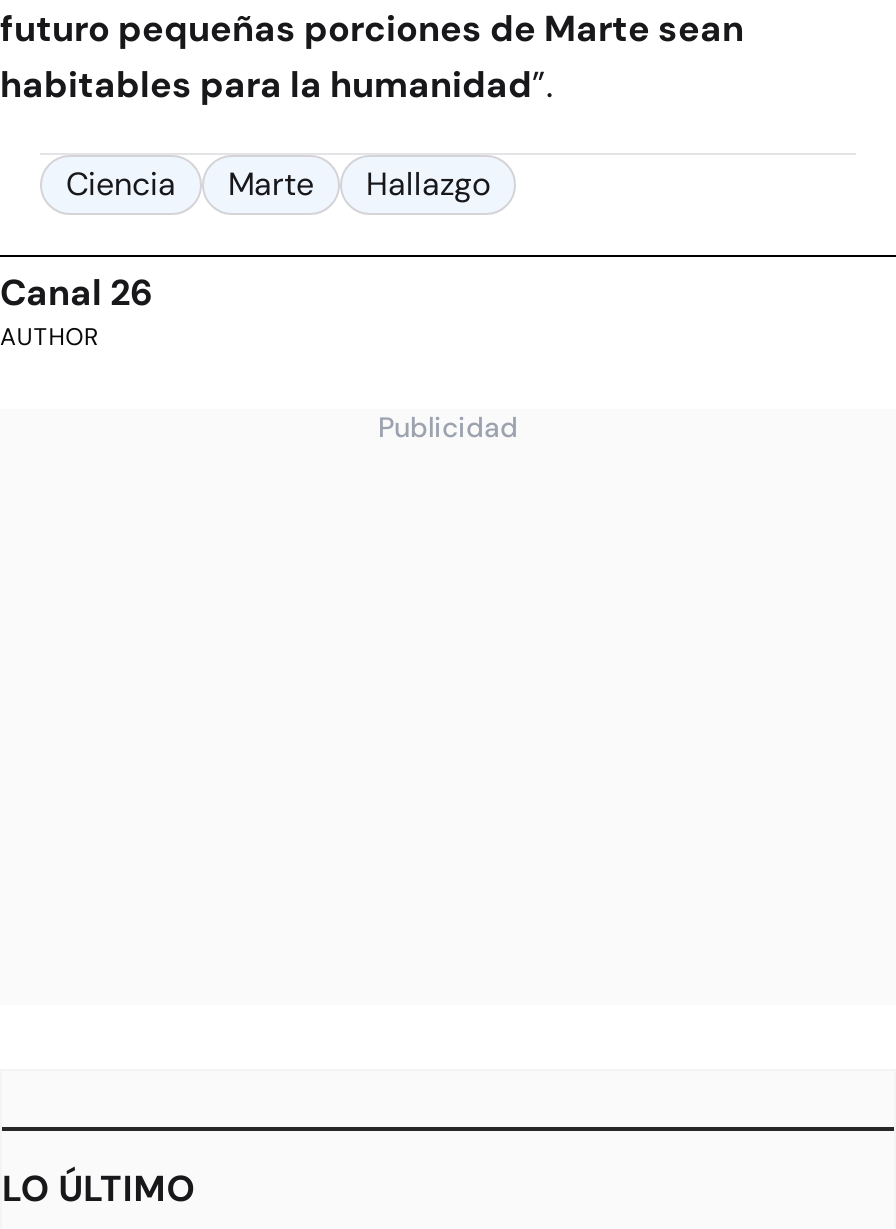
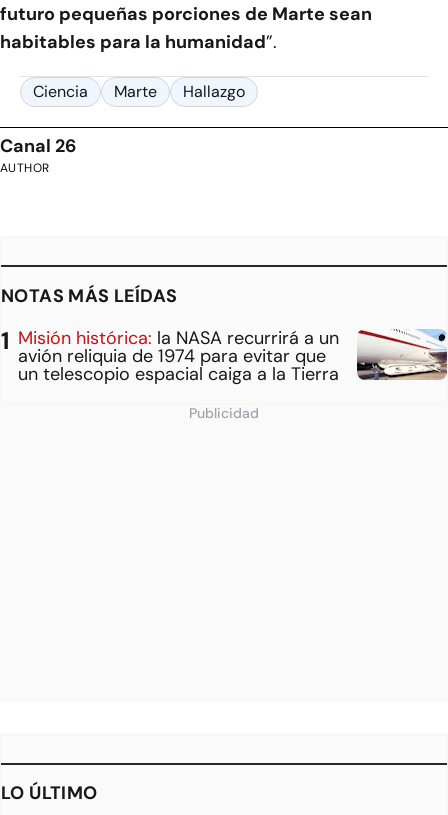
none -> [1,284,445,386] [image] | NOTAS MÁS LEÍDAS | Misión histórica: la NASA recurrirá a un | avión reliquia de 1974 para evitar que | un telescopio espacial caiga a la Tierra

